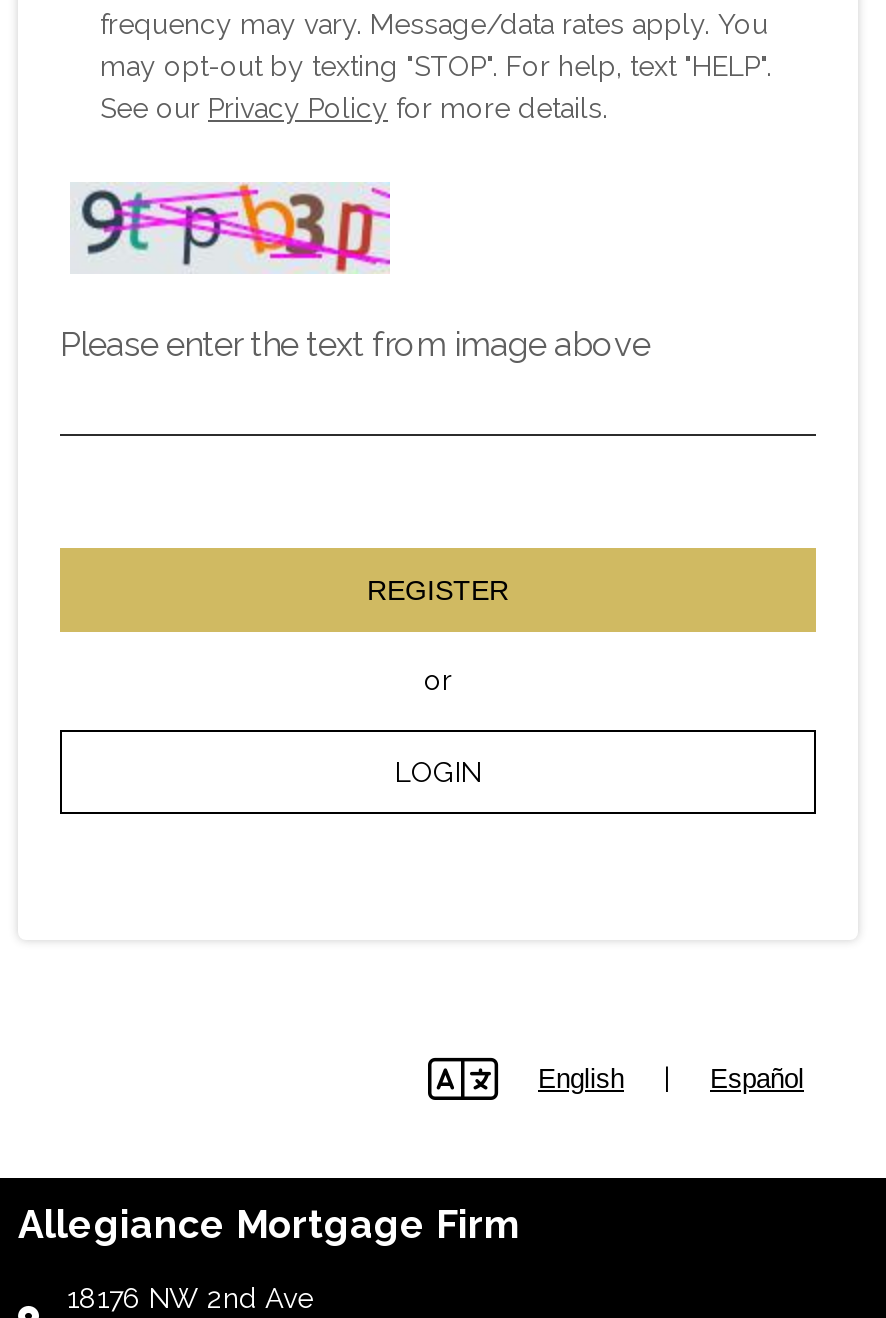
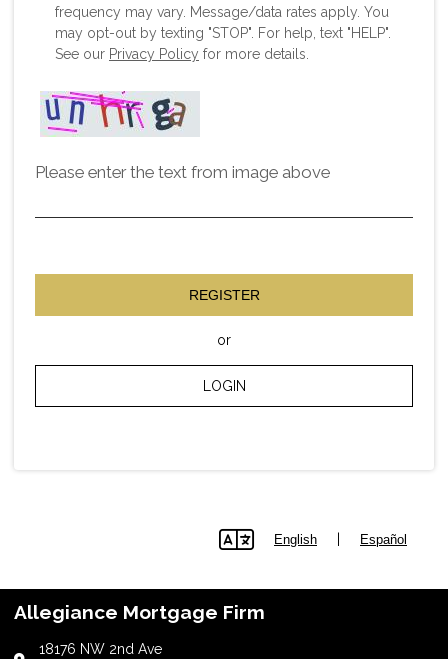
[82,182,390,274] [image] -> [46,91,199,135] [image]

